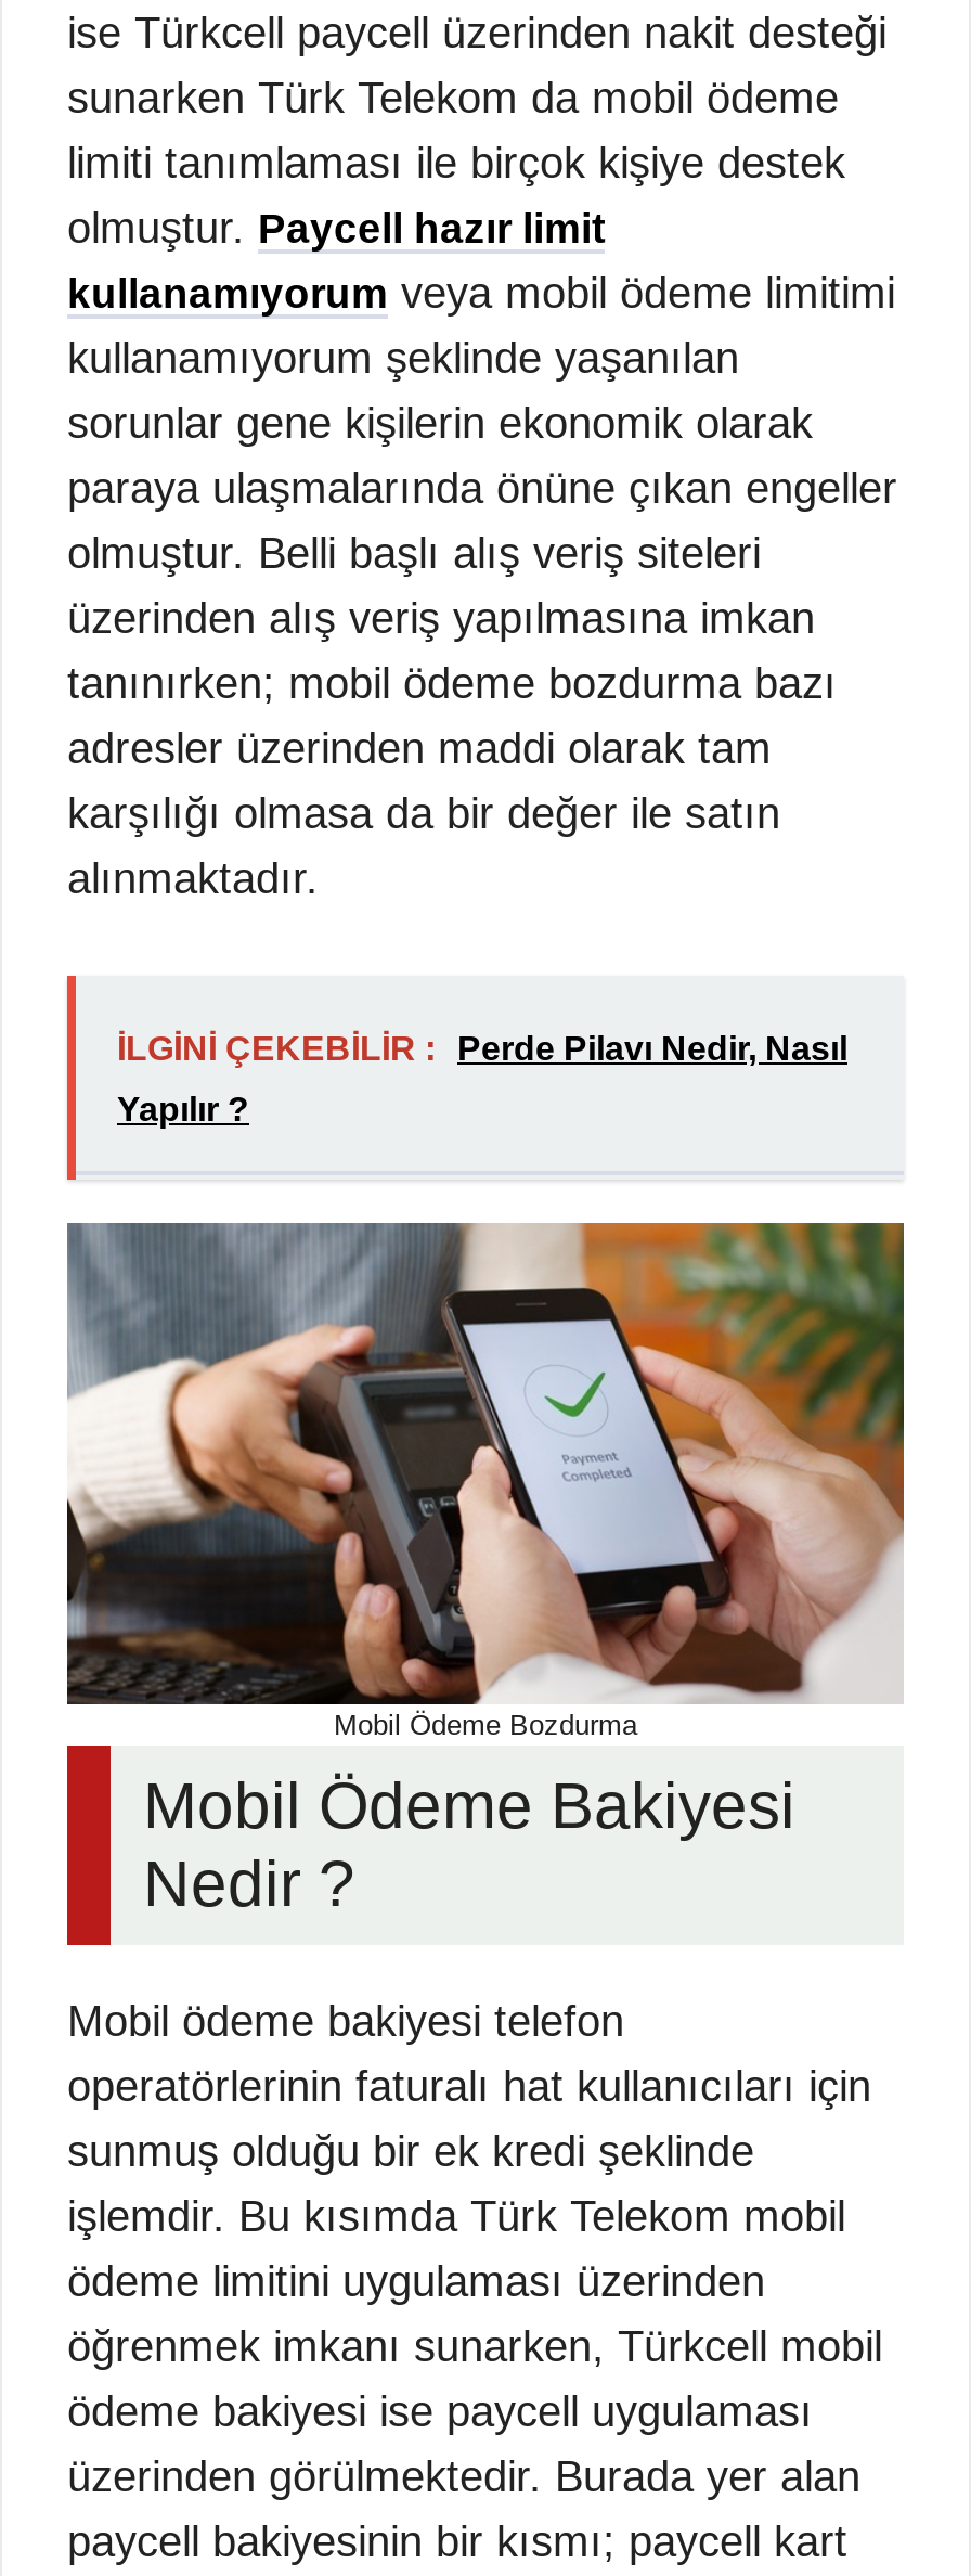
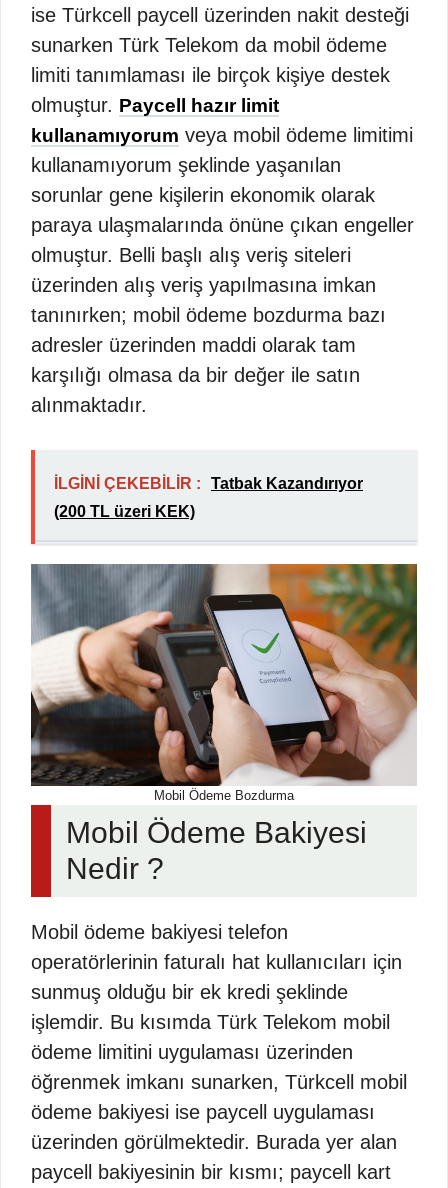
[117,1030,847,1067] İLGİNİ ÇEKEBİLİR : Perde Pilavı Nedir, Nasıl -> [54,475,363,492] İLGİNİ ÇEKEBİLİR : Tatbak Kazandırıyor
[117,1091,249,1128] Yapılır ? -> [54,503,195,520] (200 TL üzeri KEK)

